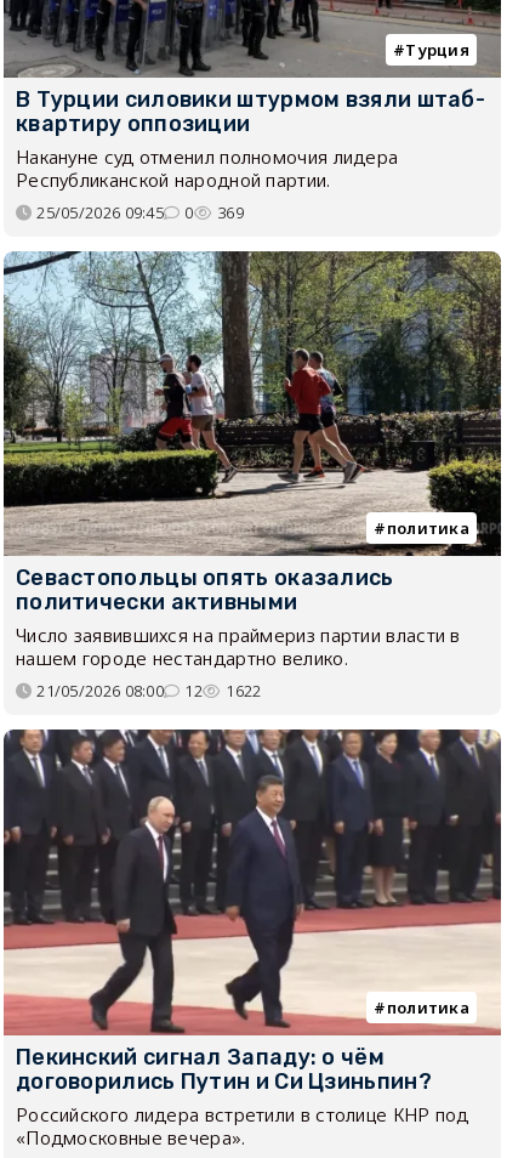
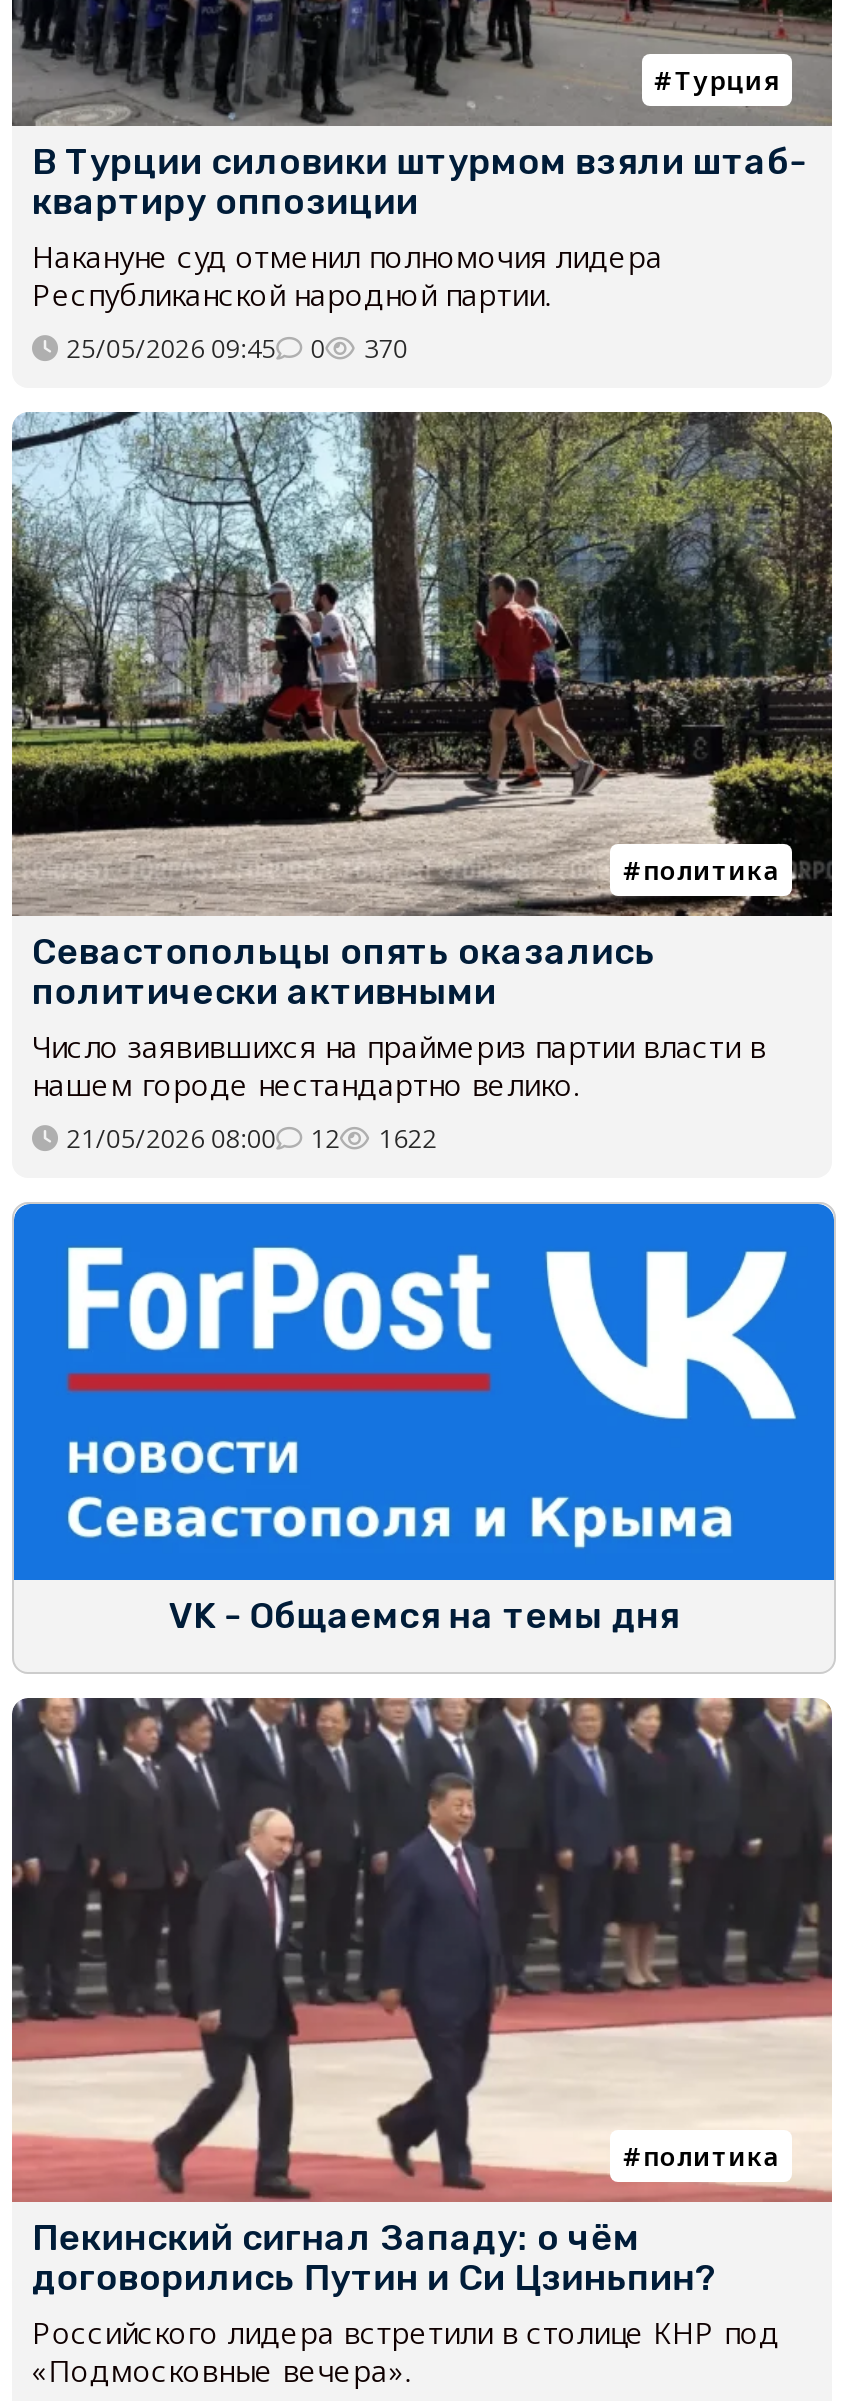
[37,201,244,223] 25/05/2026 09:45 0 369 -> [67,331,408,367] 25/05/2026 09:45 0 370
none -> [12,1202,836,1639] [image] | VK - Общаемся на темы дня

